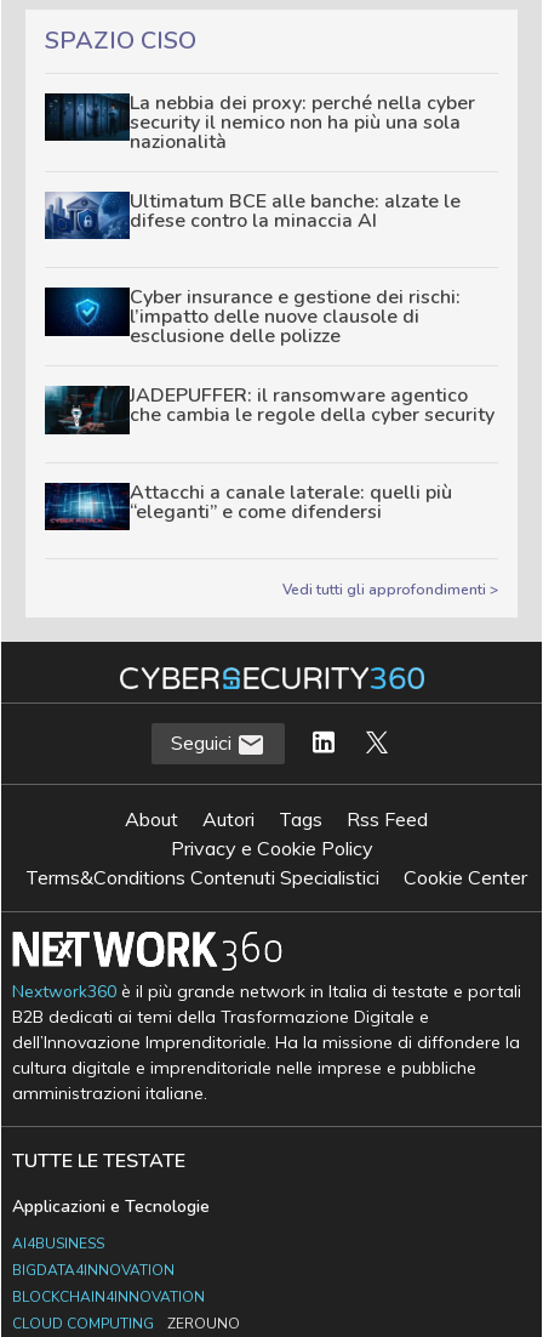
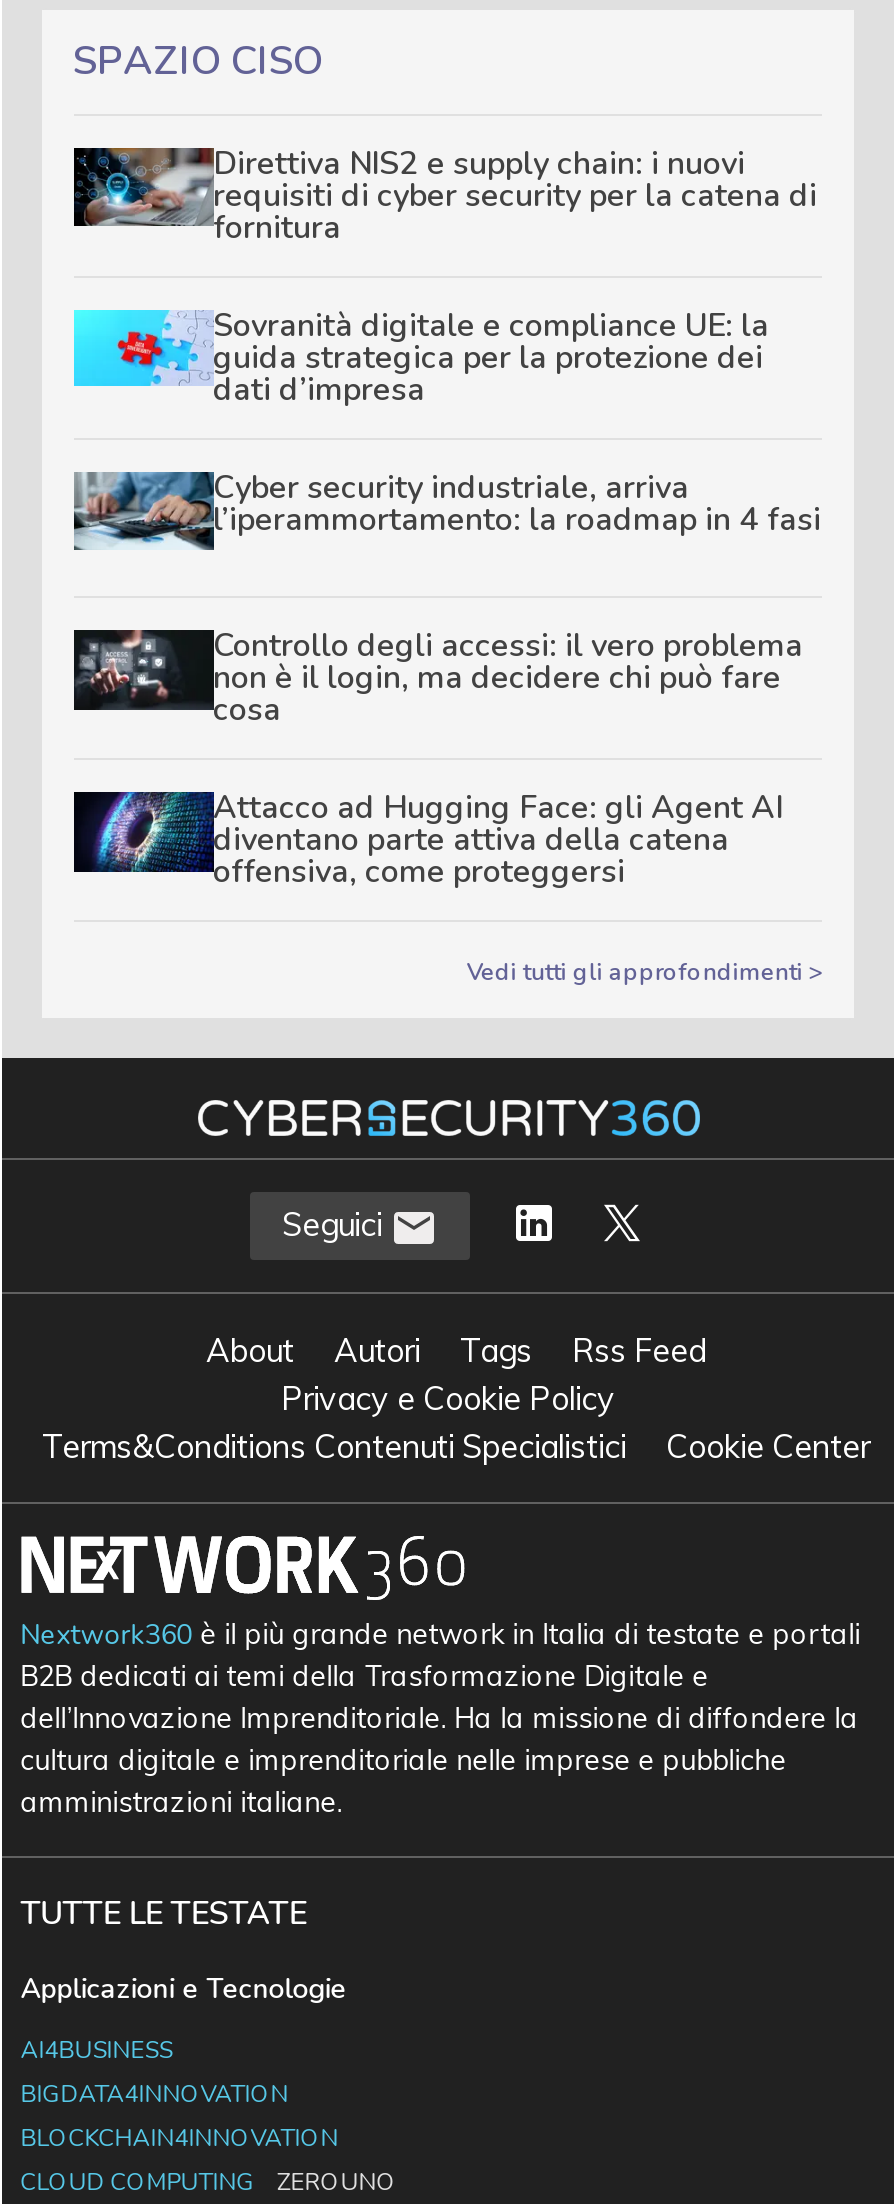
[48,90,475,155] [image] | La nebbia dei proxy: perché nella cyber | security il nemico non ha più una sola | nazionalità -> [82,142,817,250] [image] | Direttiva NIS2 e supply chain: i nuovi | requisiti di cyber security per la catena di | fornitura
[44,188,460,240] [image] | Ultimatum BCE alle banche: alzate le | difese contro la minaccia AI -> [72,304,769,412] [image] | Sovranità digitale e compliance UE: la | guida strategica per la protezione dei | dati d’impresa
[45,284,460,350] [image] | Cyber insurance e gestione dei rischi: | l’impatto delle nuove clausole di | esclusione delle polizze -> [72,466,821,552] [image] | Cyber security industriale, arriva | l’iperammortamento: la roadmap in 4 fasi
[44,383,494,434] [image] | JADEPUFFER: il ransomware agentico | che cambia le regole della cyber security -> [72,625,803,733] [image] | Controllo degli accessi: il vero problema | non è il login, ma decidere chi può fare | cosa
[45,479,451,530] [image] | Attacchi a canale laterale: quelli più | “eleganti” e come difendersi -> [74,787,783,895] [image] | Attacco ad Hugging Face: gli Agent AI | diventano parte attiva della catena | offensiva, come proteggersi

